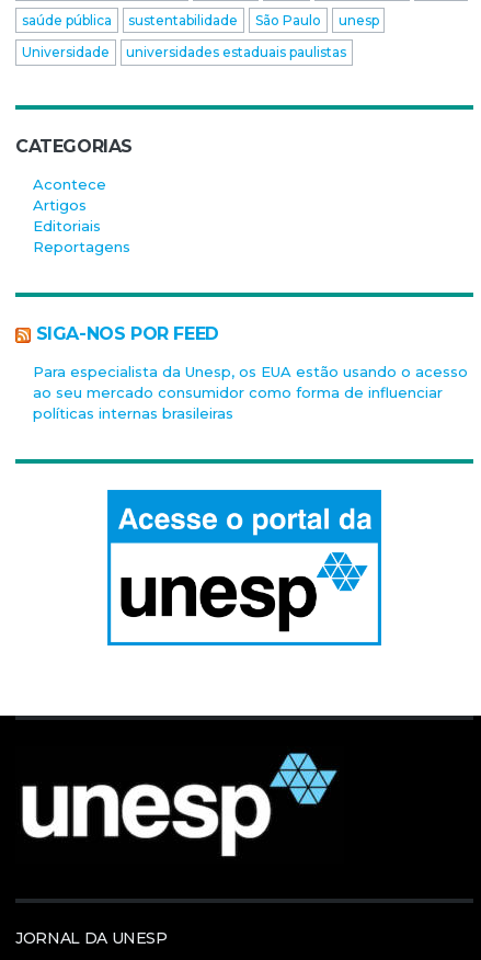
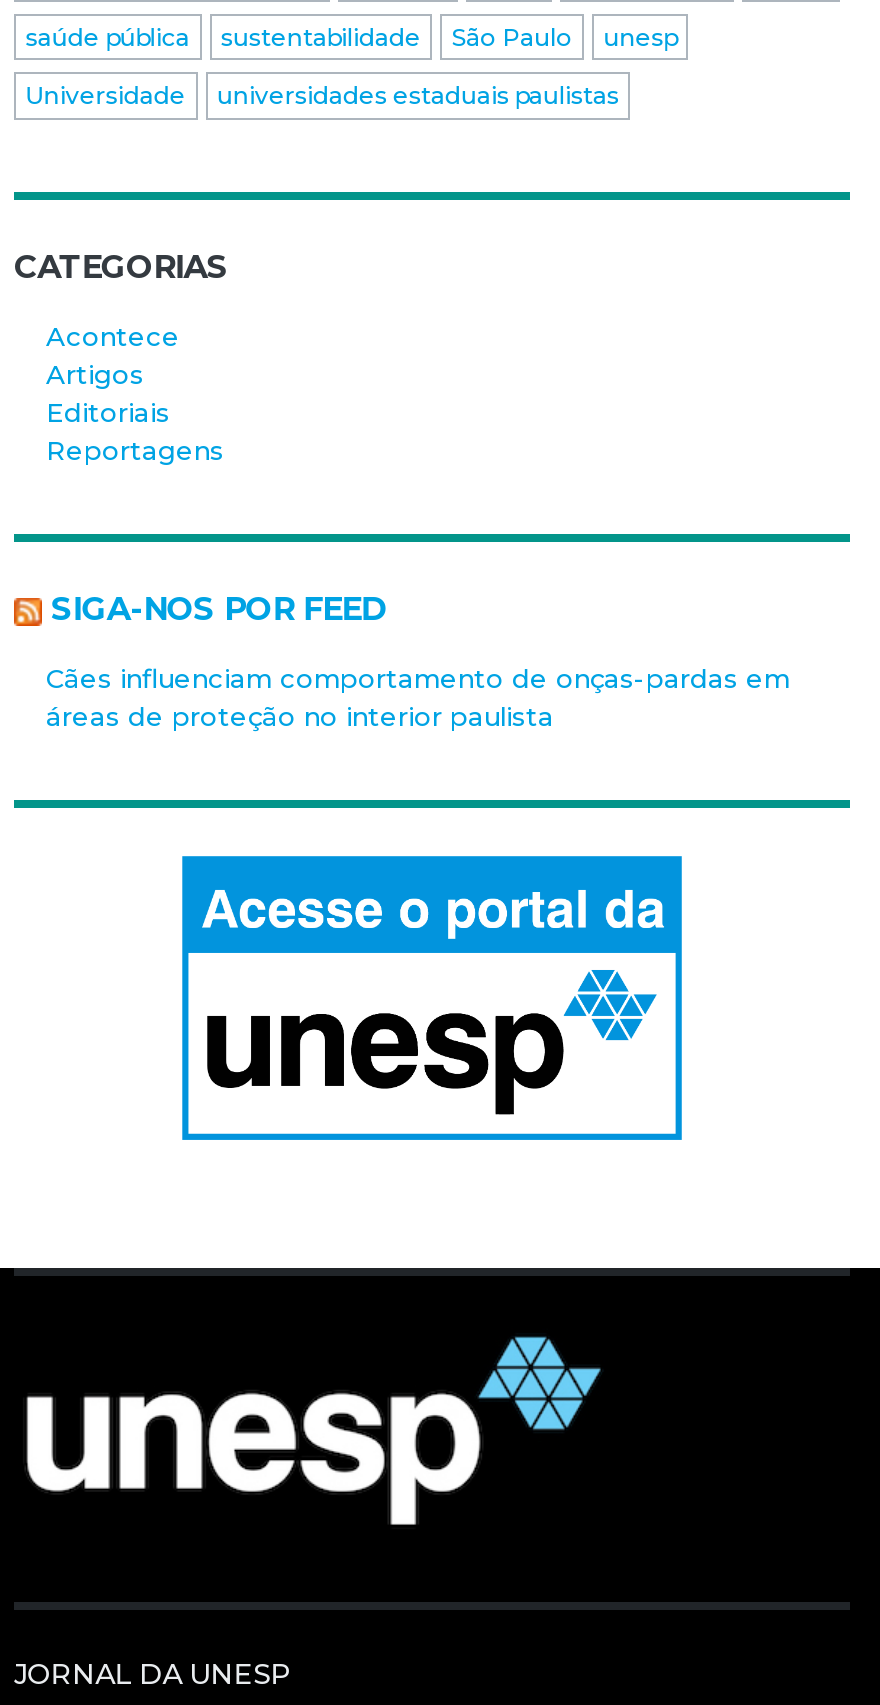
[33,363,468,422] Para especialista da Unesp, os EUA estão usando o acesso | ao seu mercado consumidor como forma de influenciar | políticas internas brasileiras -> [46,663,790,733] Cães influenciam comportamento de onças-pardas em | áreas de proteção no interior paulista

